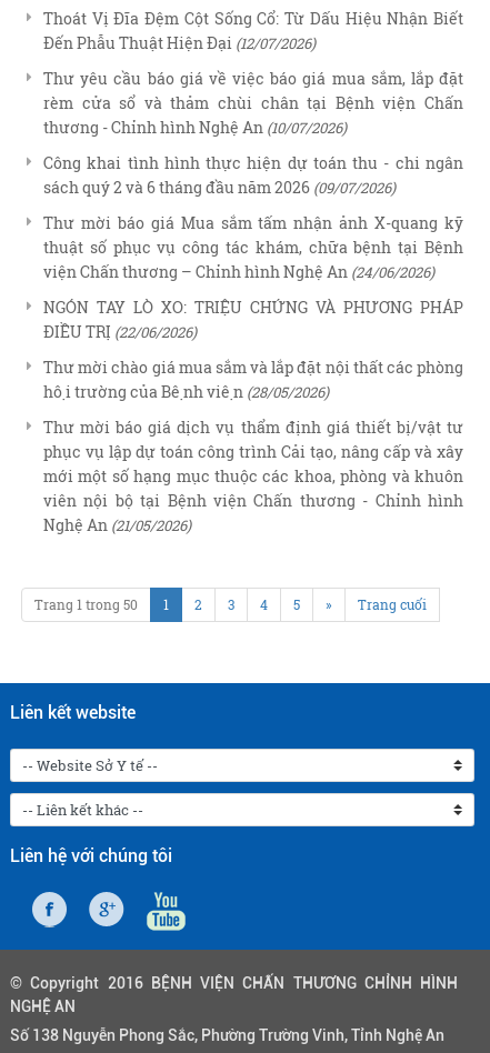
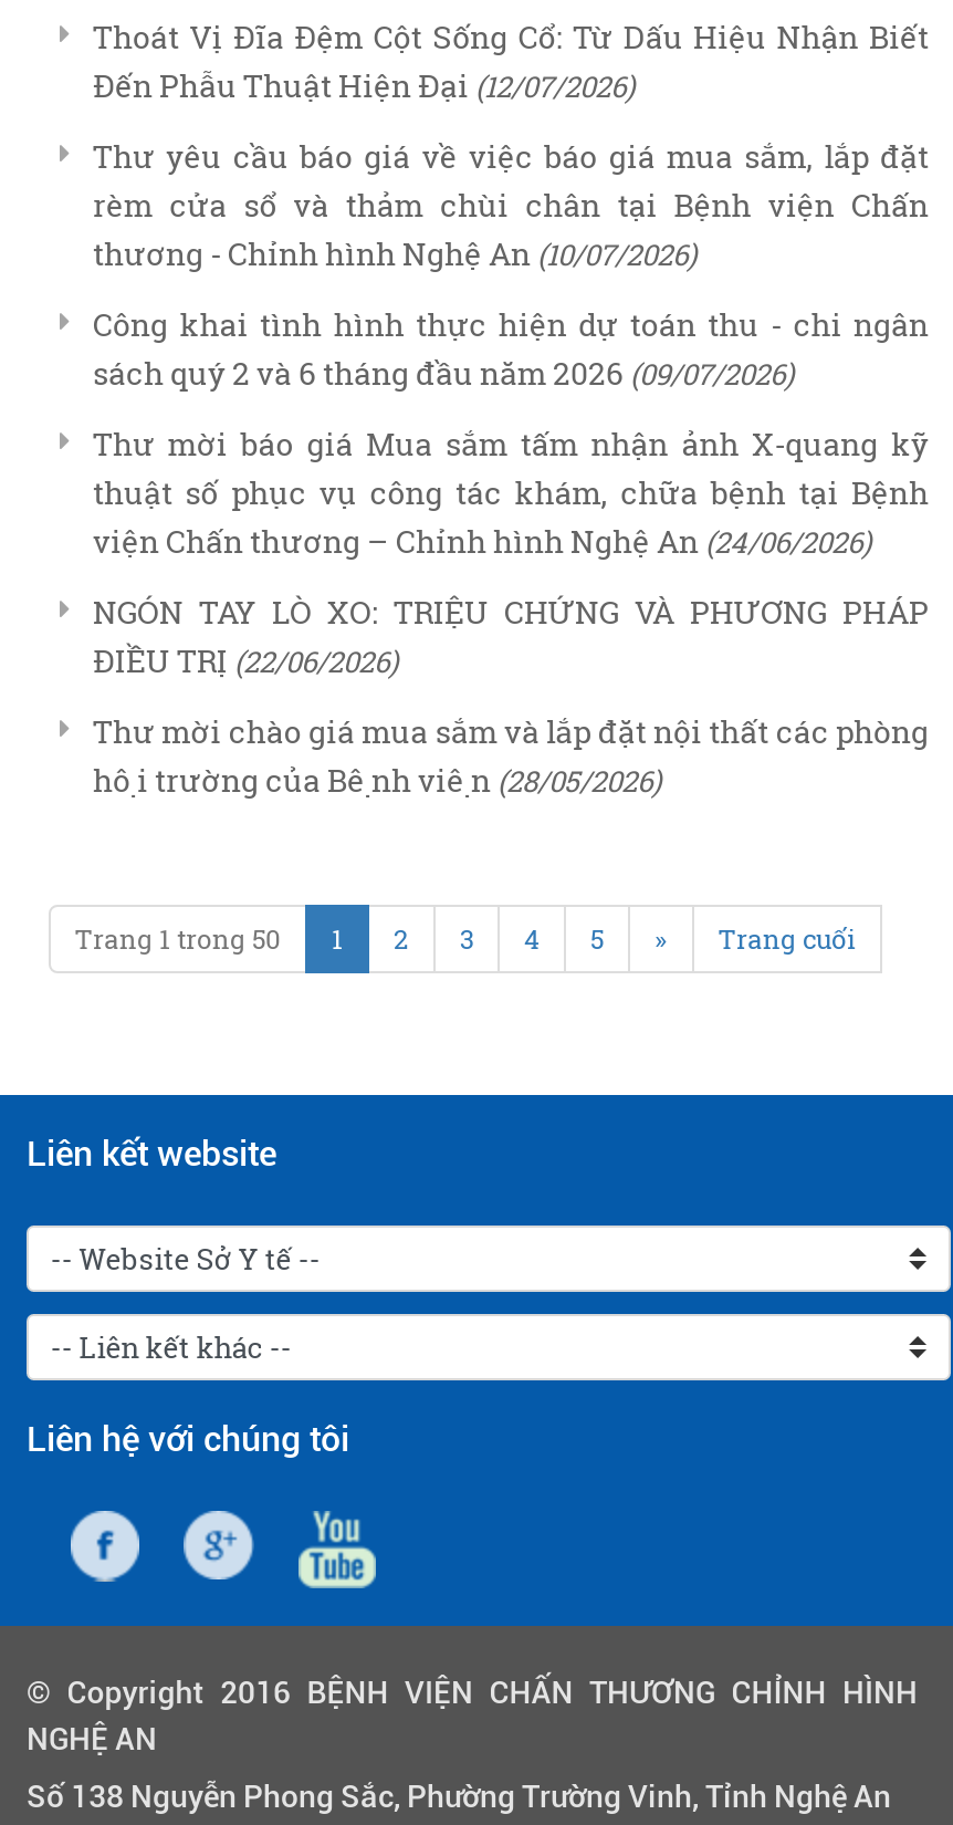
[43,416,463,535] Thư mời báo giá dịch vụ thẩm định giá thiết bị/vật tư | phục vụ lập dự toán công trình Cải tạo, nâng cấp và xây | mới một số hạng mục thuộc các khoa, phòng và khuôn | viên nội bộ tại Bệnh viện Chấn thương - Chỉnh hình | Nghệ An (21/05/2026) -> none

